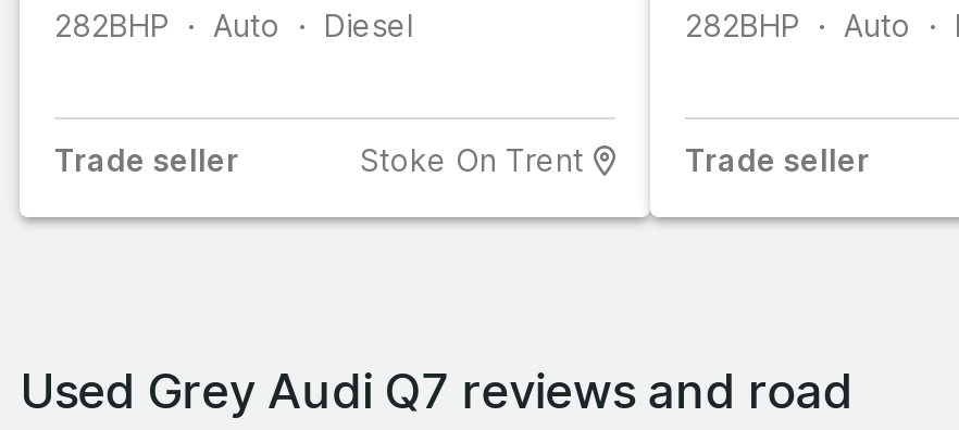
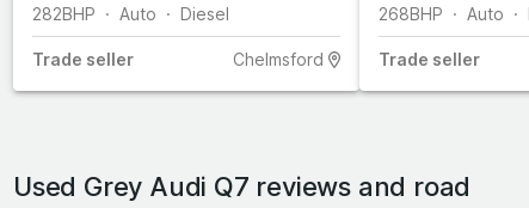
[685,7,800,44] 282BHP -> [379,4,443,24] 268BHP
[360,142,584,179] Stoke On Trent -> [232,49,323,70] Chelmsford

